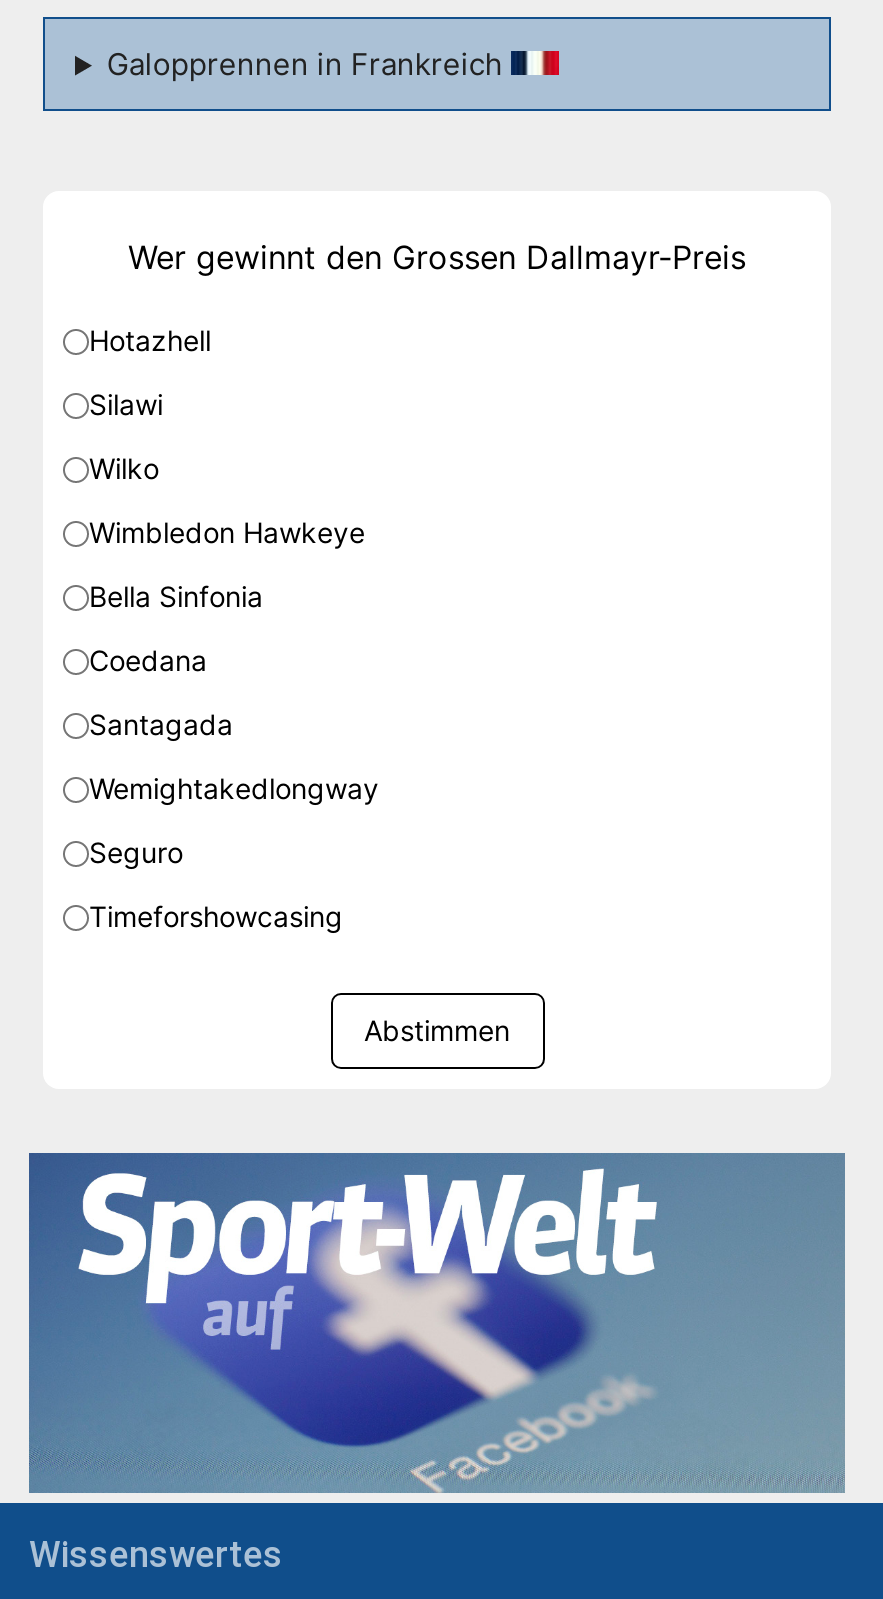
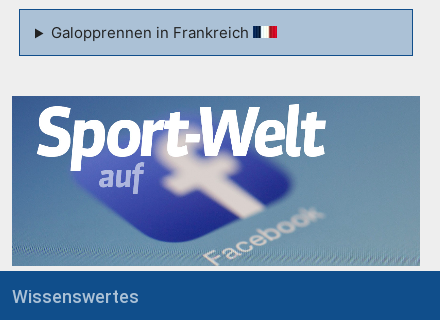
[89,238,746,1048] Wer gewinnt den Grossen Dallmayr-Preis | Hotazhell | Silawi | Wilko | Wimbledon Hawkeye | Bella Sinfonia | Coedana | Santagada | Wemightakedlongway | Seguro | Timeforshowcasing | Abstimmen -> none

